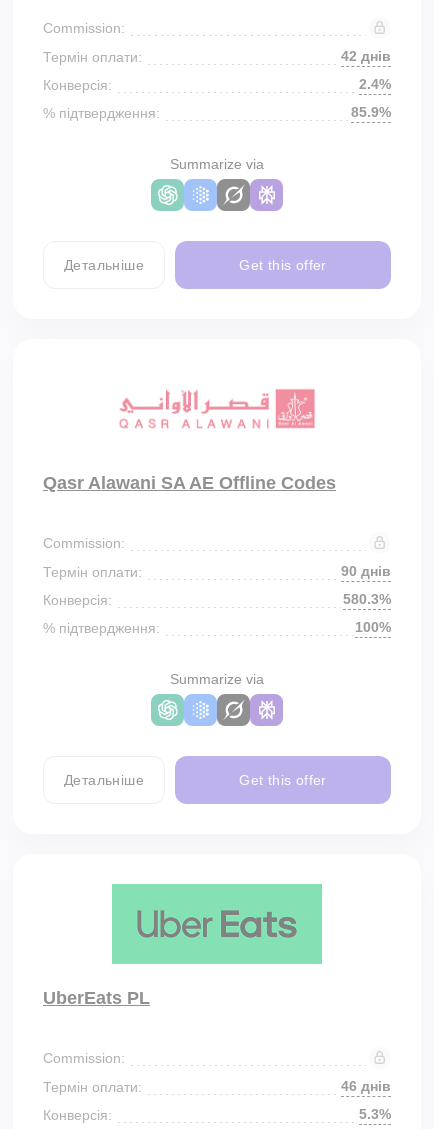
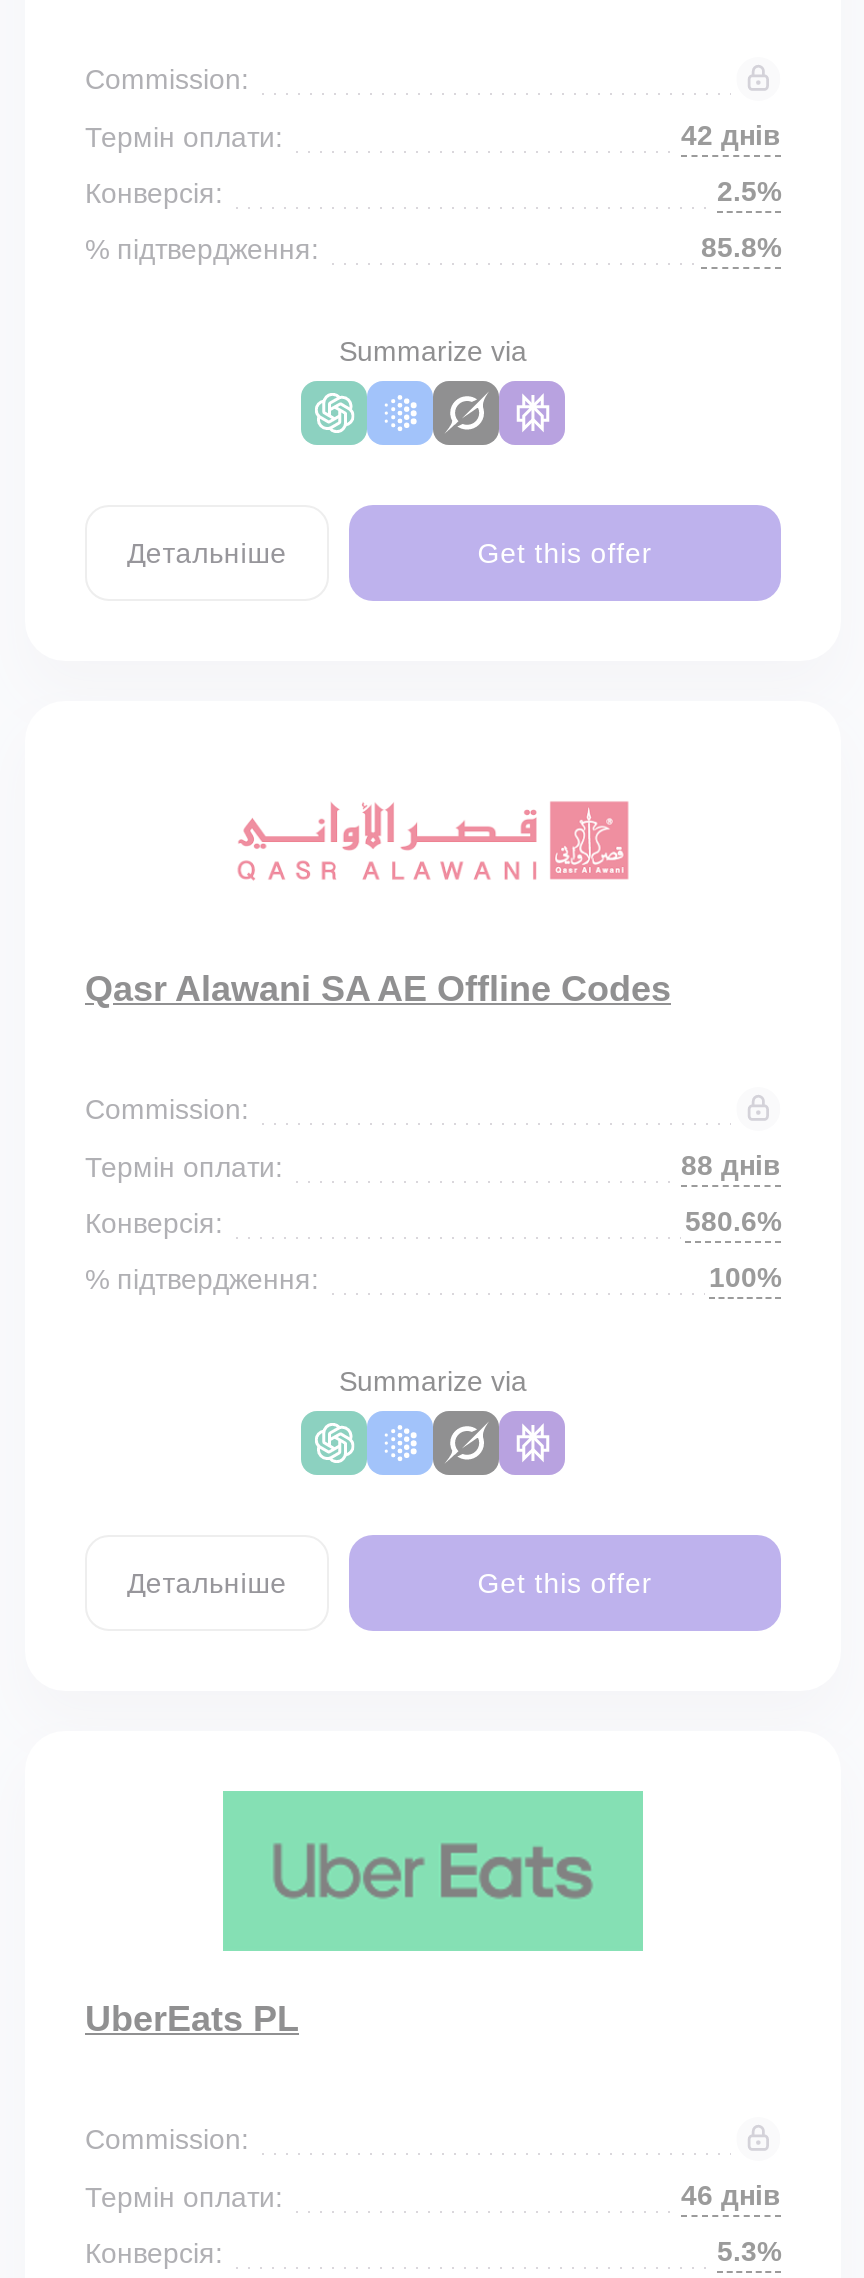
[359,76,391,92] 2.4% -> [717,175,781,207] 2.5%
[351,104,391,120] 85.9% -> [701,231,781,263] 85.8%
[341,563,391,579] 90 днів -> [681,1149,781,1181] 88 днів
[343,591,391,607] 580.3% -> [685,1205,781,1237] 580.6%

